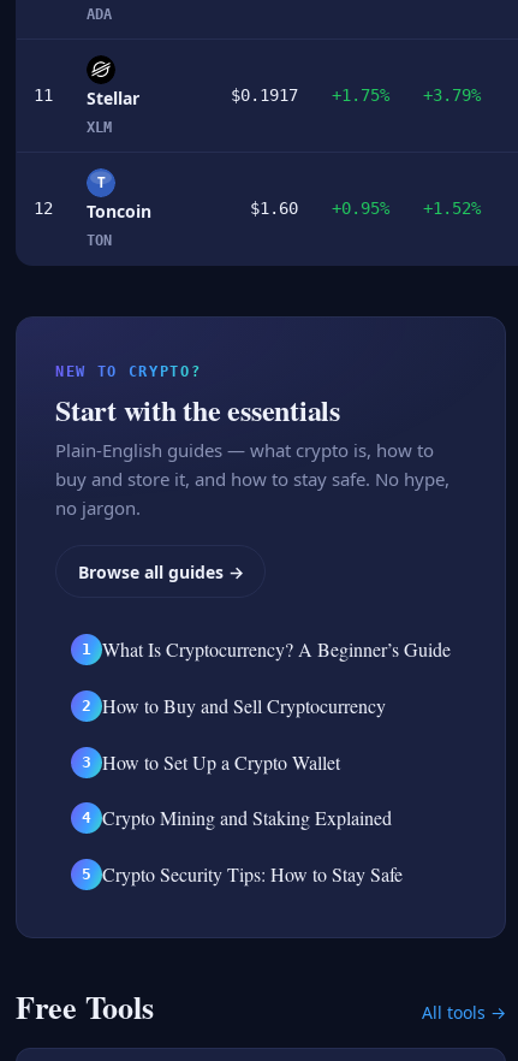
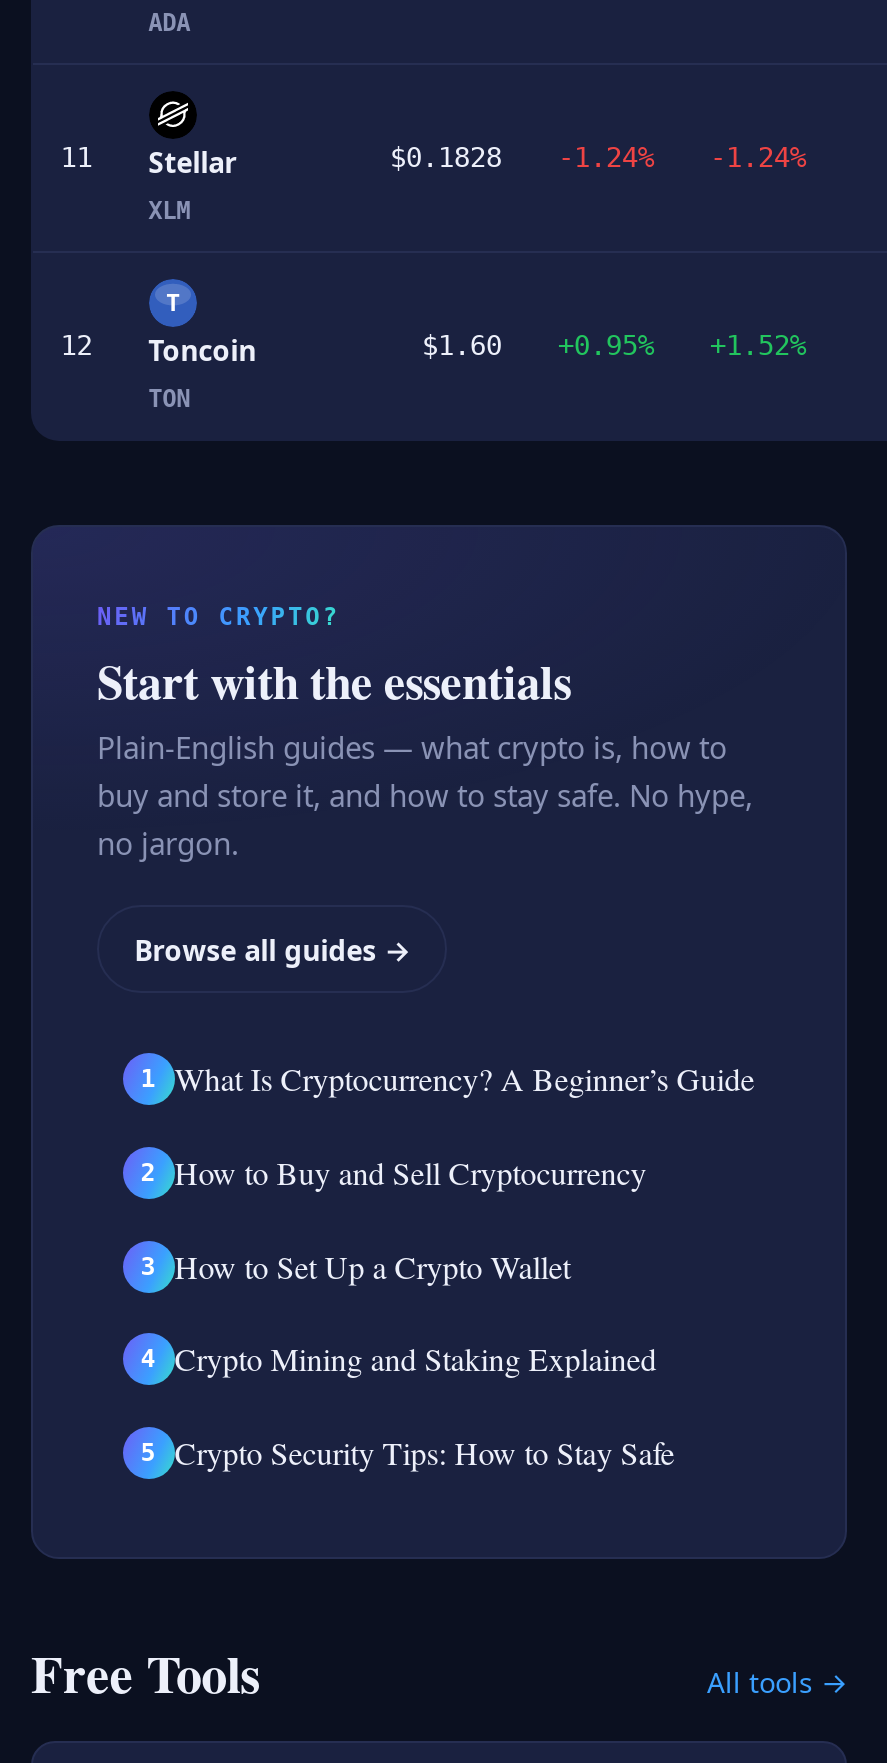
[231,86,299,105] $0.1917 -> [390,142,502,174] $0.1828
[332,86,390,105] +1.75% -> [558,142,654,174] -1.24%
[424,86,481,105] +3.79% -> [710,142,806,174] -1.24%

